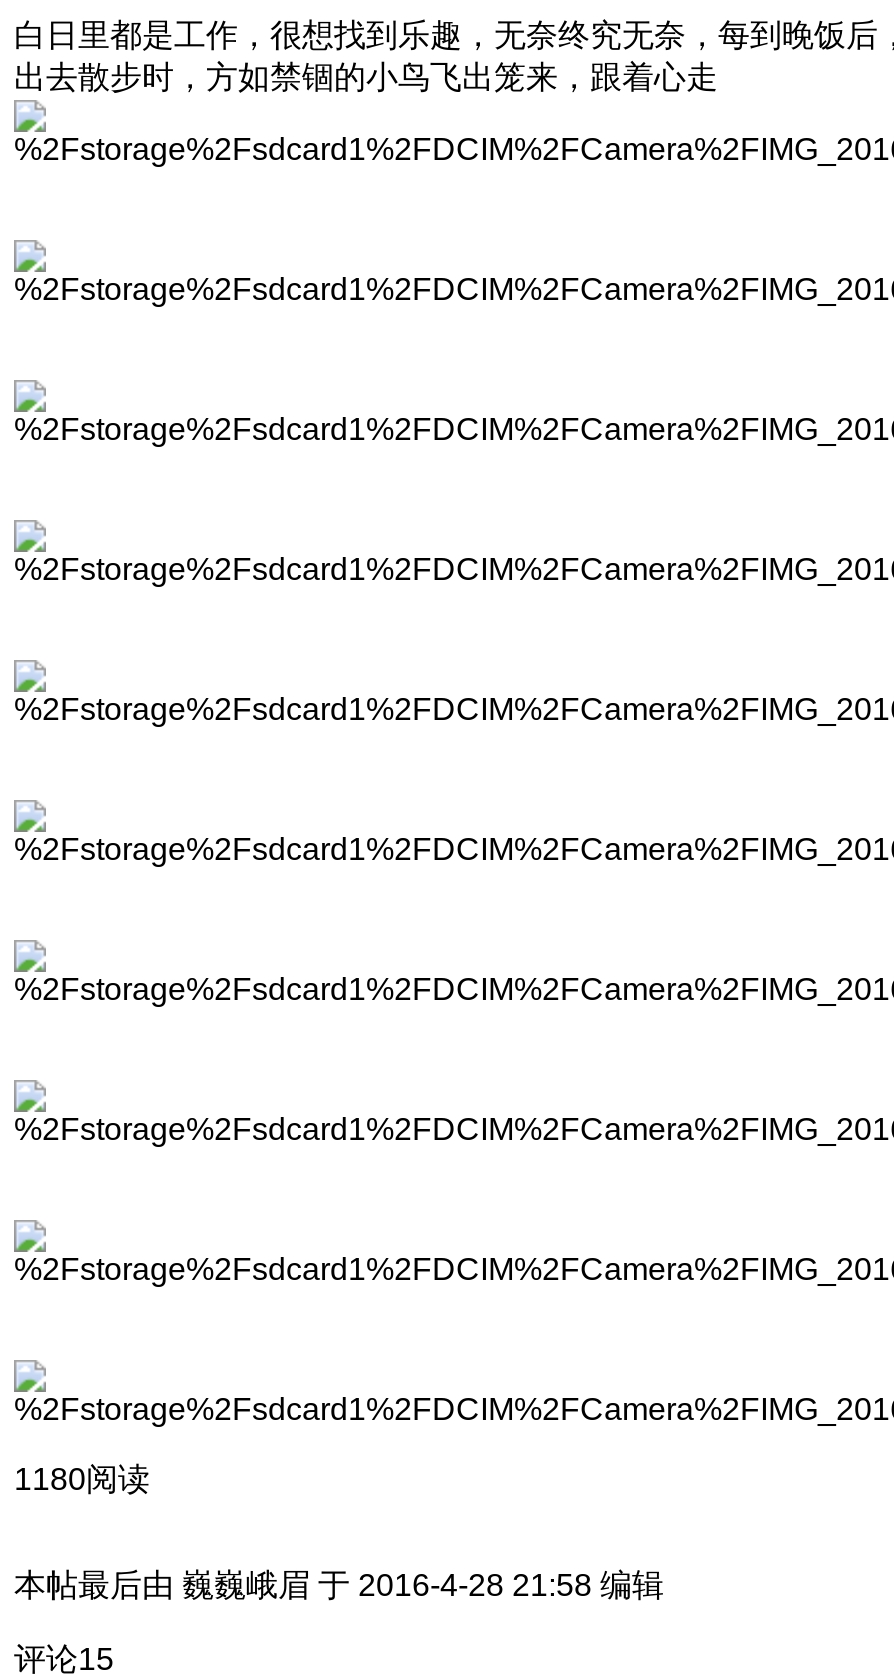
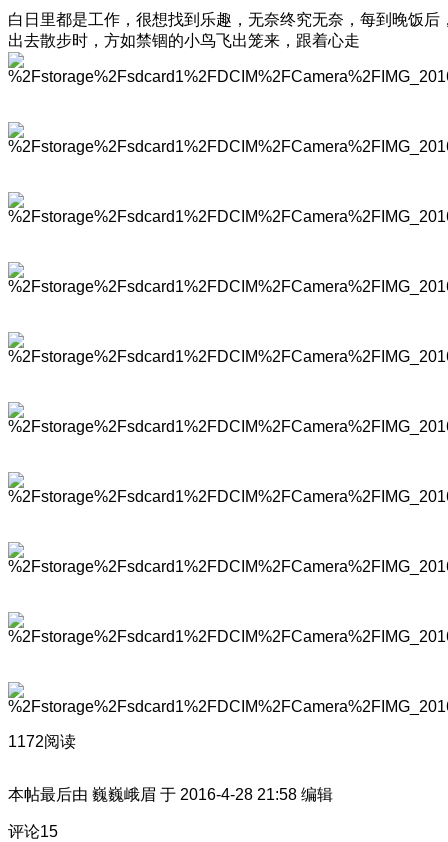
[14,1462,150,1496] 1180阅读 -> [8,733,76,750] 1172阅读

